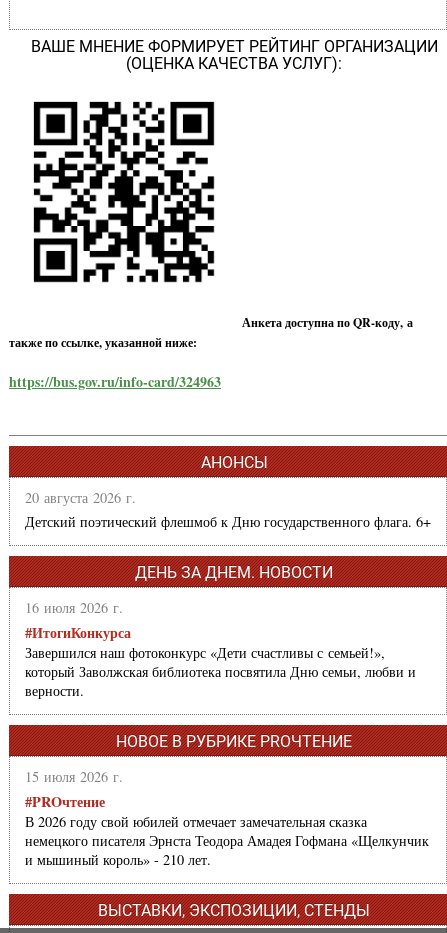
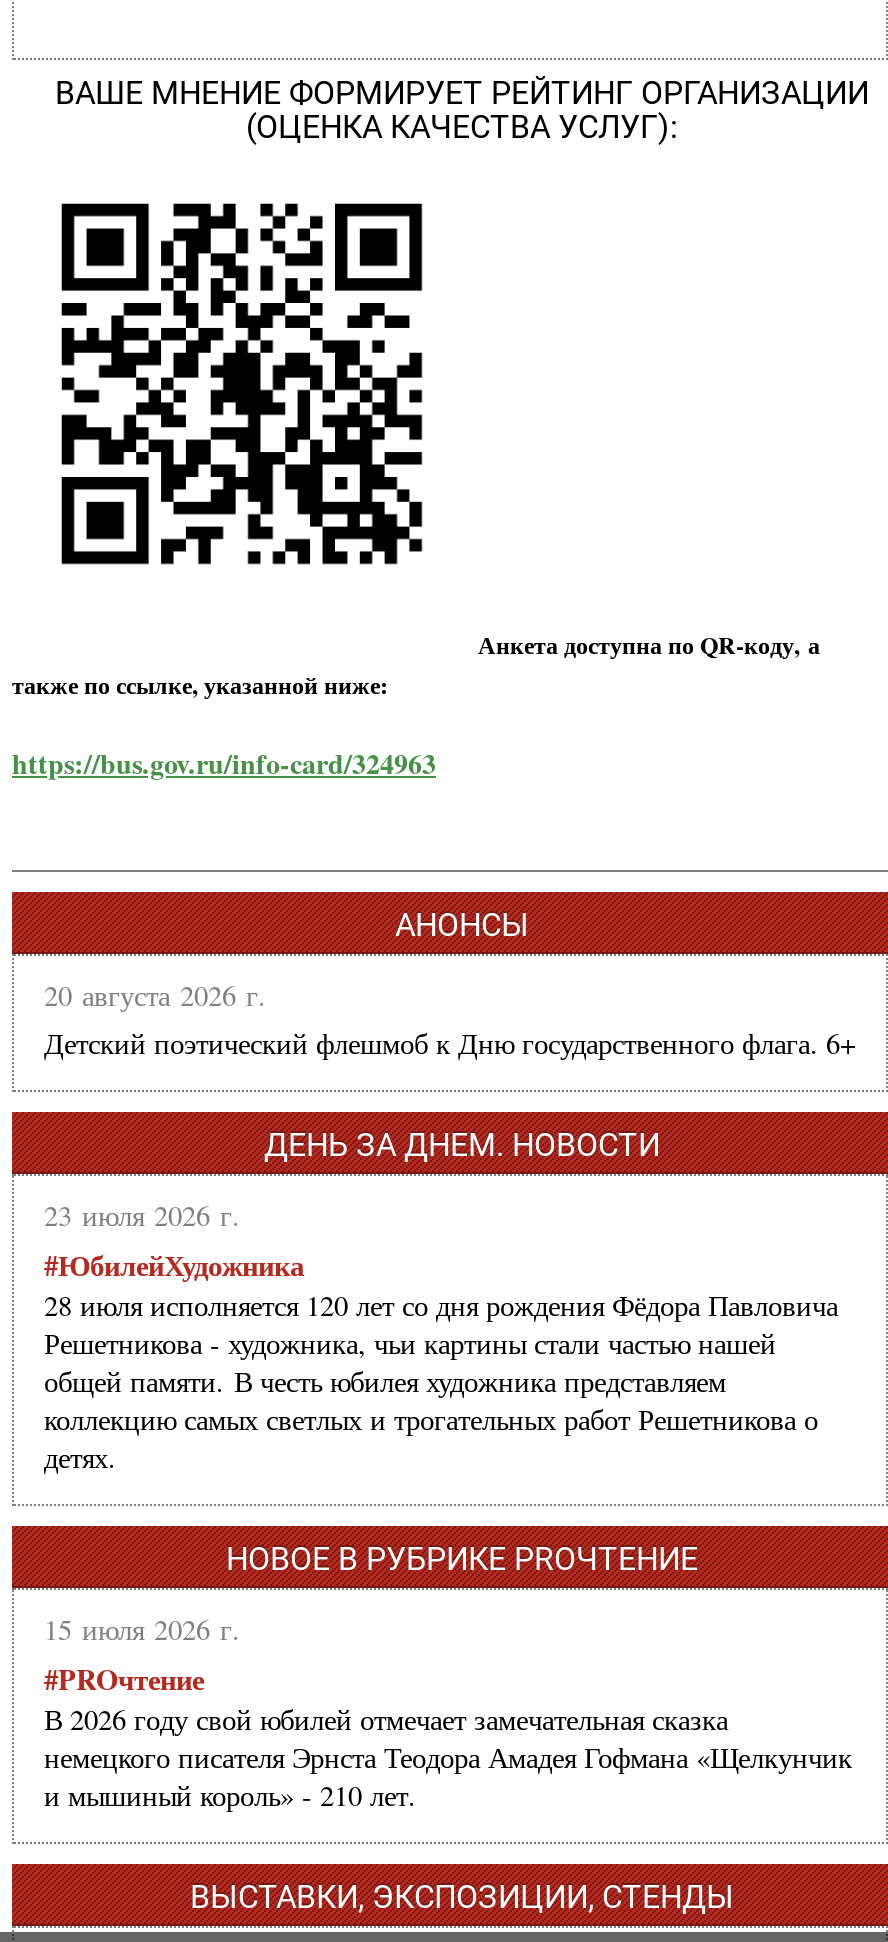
[25,598,416,700] 16 июля 2026 г. | #ИтогиКонкурса | Завершился наш фотоконкурс «Дети счастливы с семьей!», | который Заволжская библиотека посвятила Дню семьи, любви и | верности. -> [44,1196,838,1476] 23 июля 2026 г. | #ЮбилейХудожника | 28 июля исполняется 120 лет со дня рождения Фёдора Павловича | Решетникова - художника, чьи картины стали частью нашей | общей памяти. В честь юбилея художника представляем | коллекцию самых светлых и трогательных работ Решетникова о | детях.

